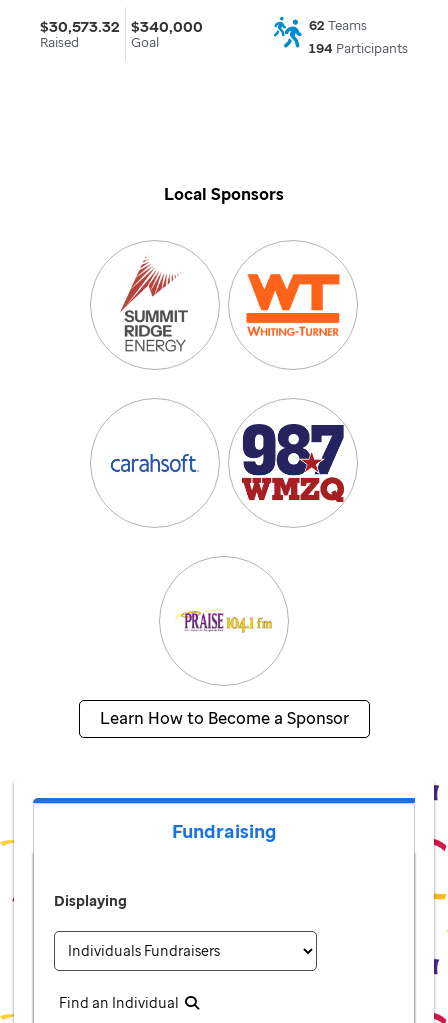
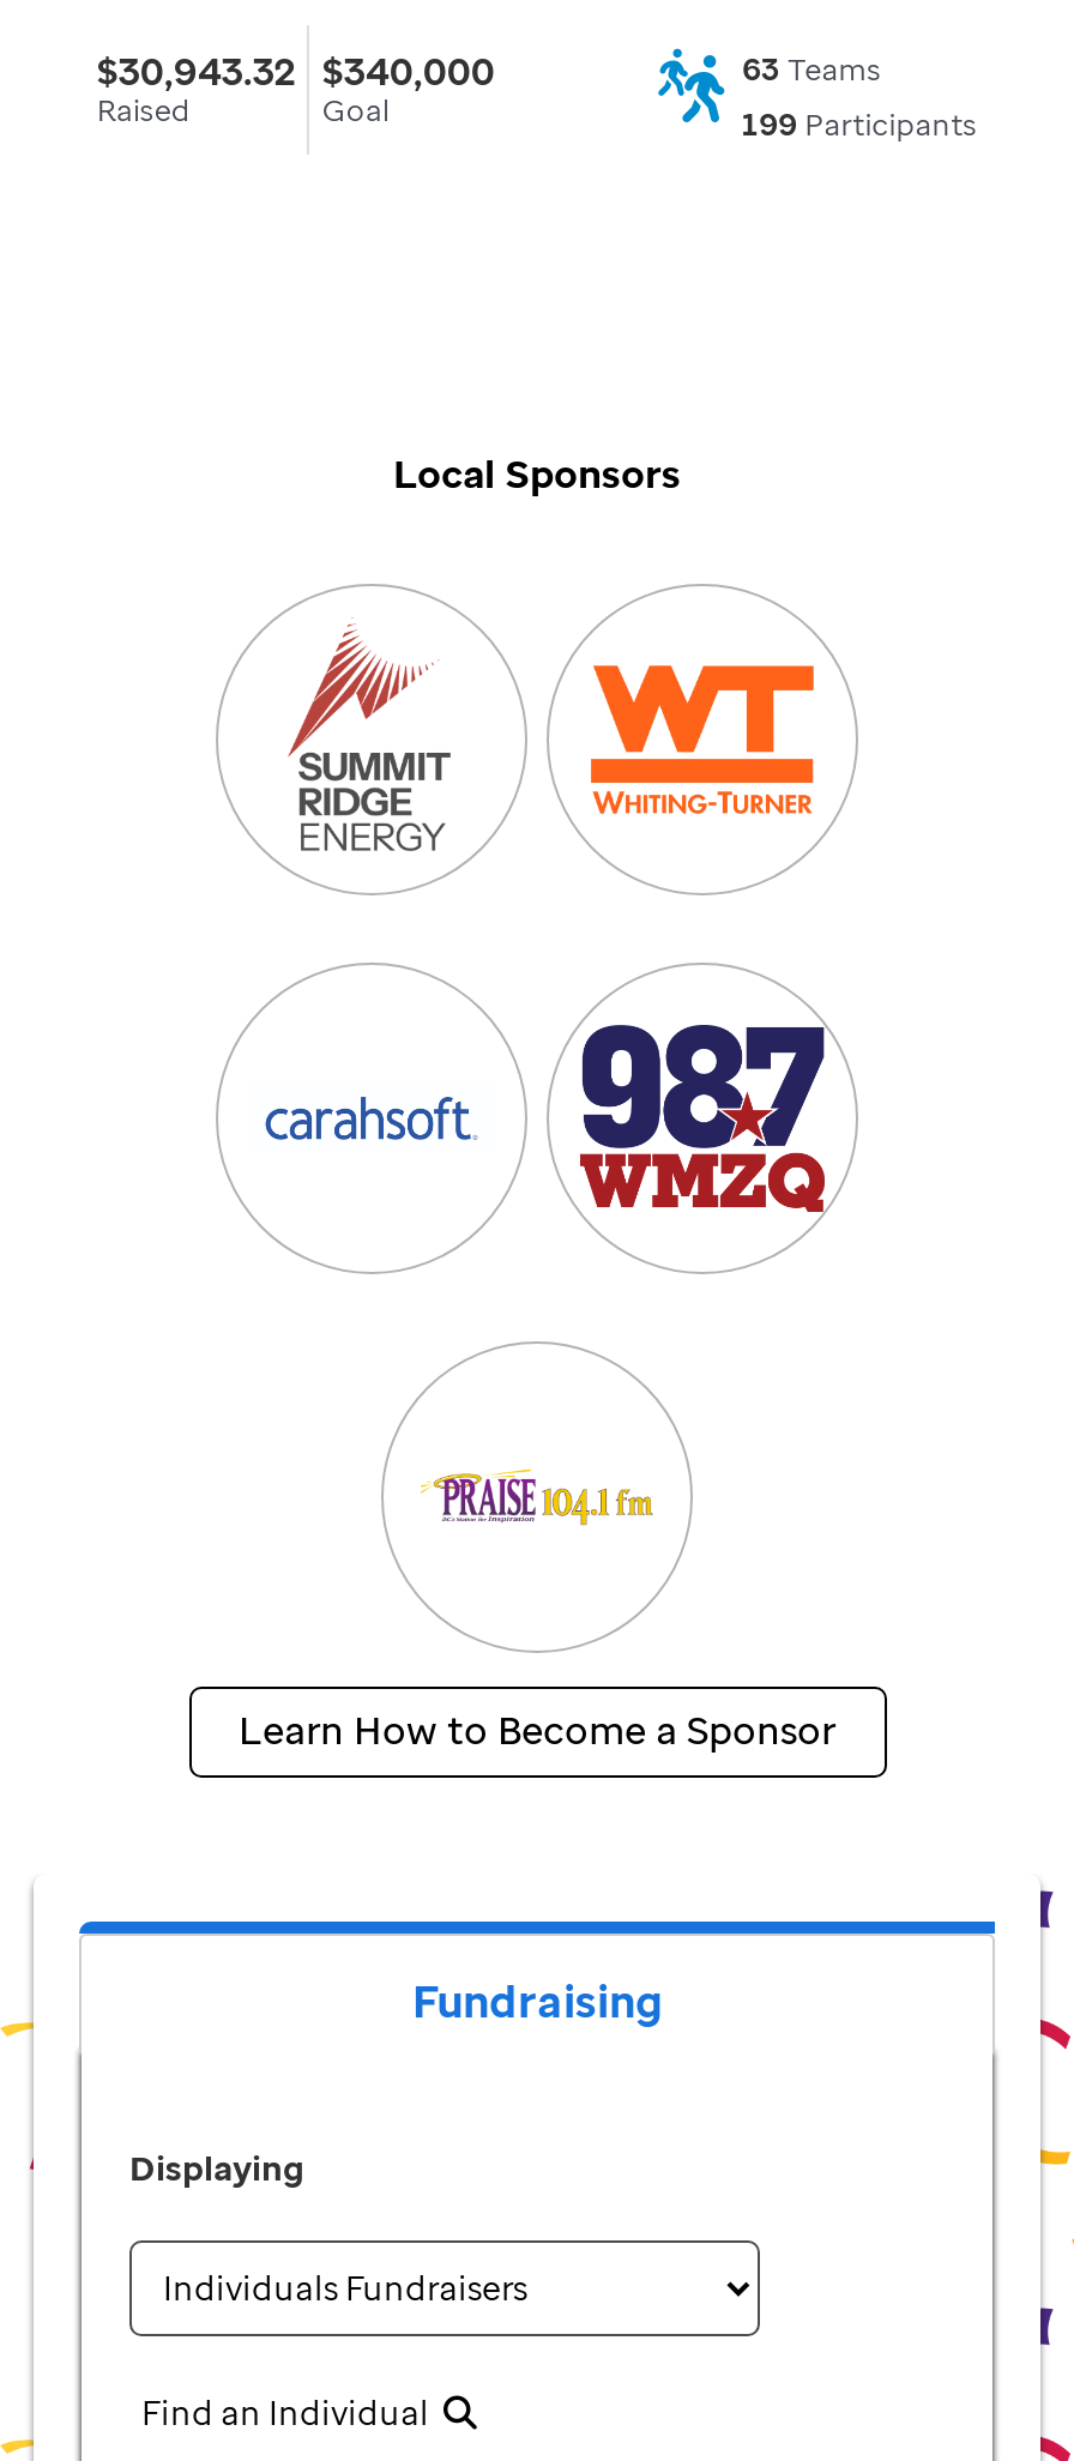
[40,16,203,36] $30,573.32 $340,000 -> [97,47,495,95] $30,943.32 $340,000
[309,17,367,34] 62 Teams -> [742,49,881,90] 63 Teams
[309,40,408,57] 194 Participants -> [742,105,977,146] 199 Participants

